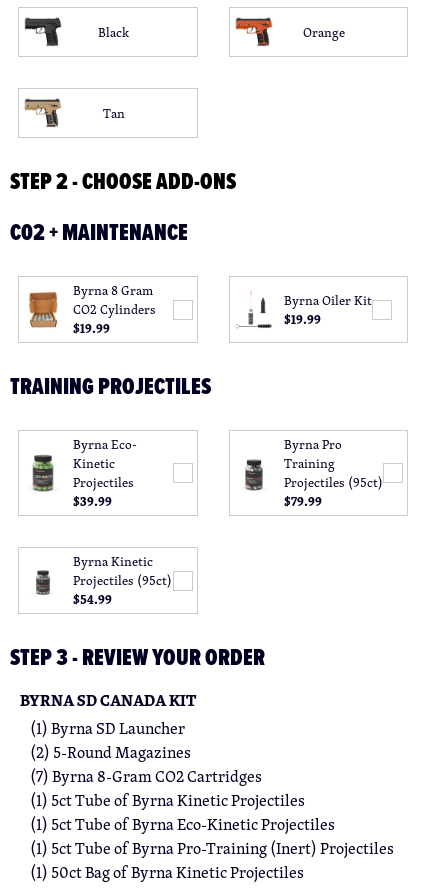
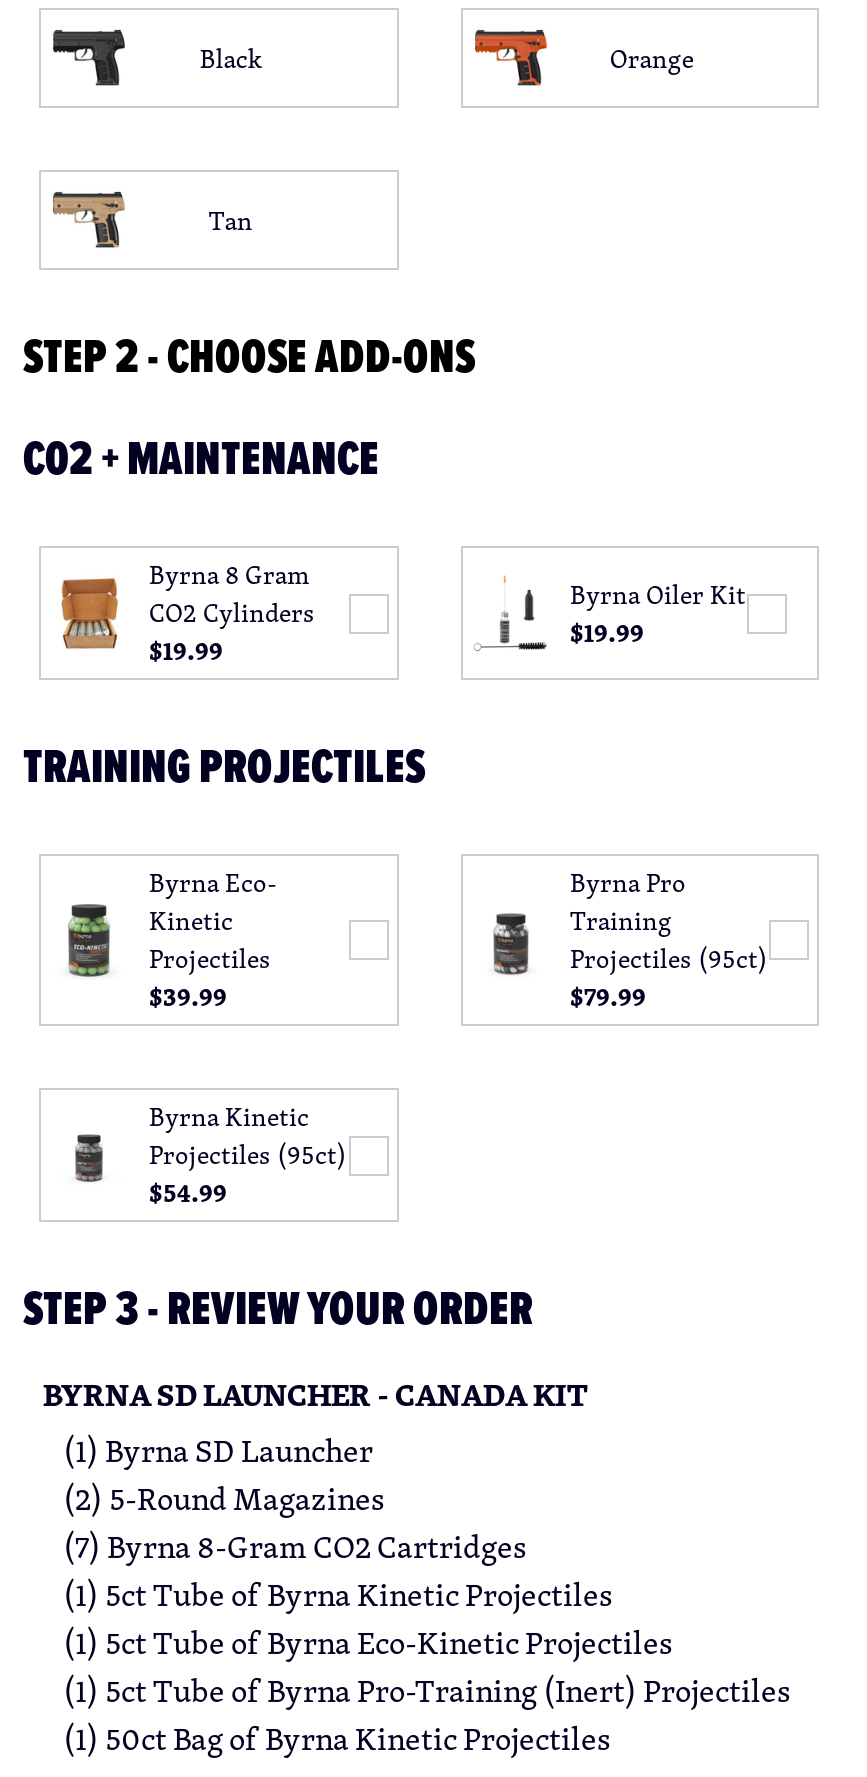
[20,688,196,712] BYRNA SD CANADA KIT -> [43,1370,587,1418] BYRNA SD LAUNCHER - CANADA KIT

